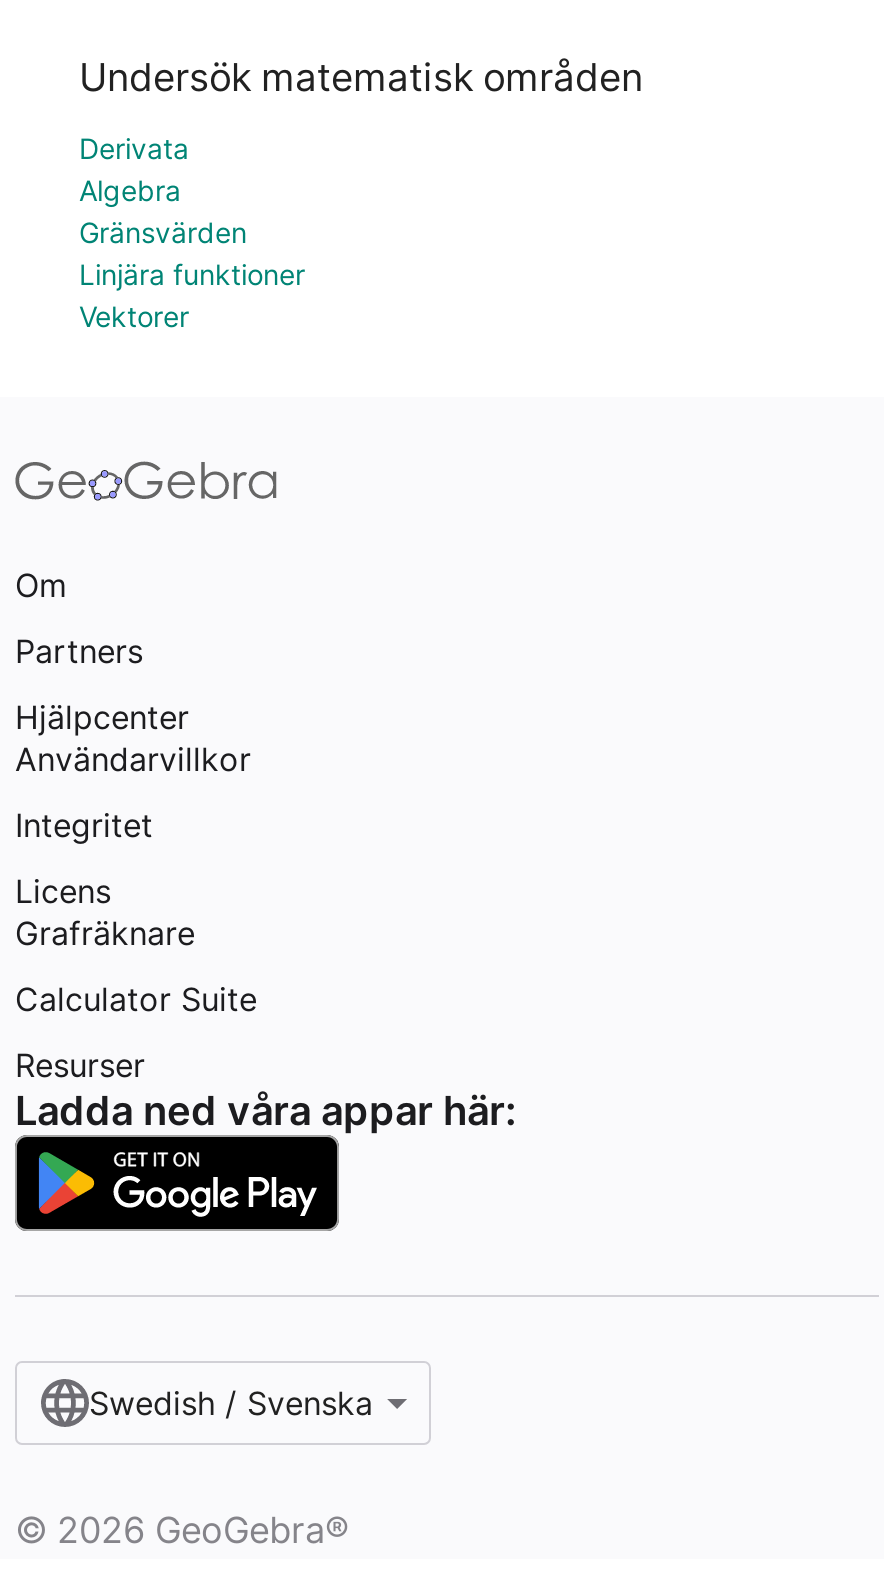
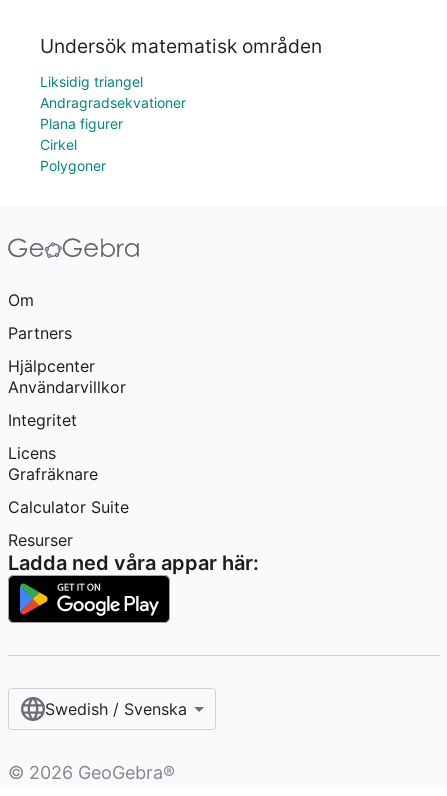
[79,131,305,333] Derivata | Algebra | Gränsvärden | Linjära funktioner | Vektorer -> [40,73,186,174] Liksidig triangel | Andragradsekvationer | Plana figurer | Cirkel | Polygoner

